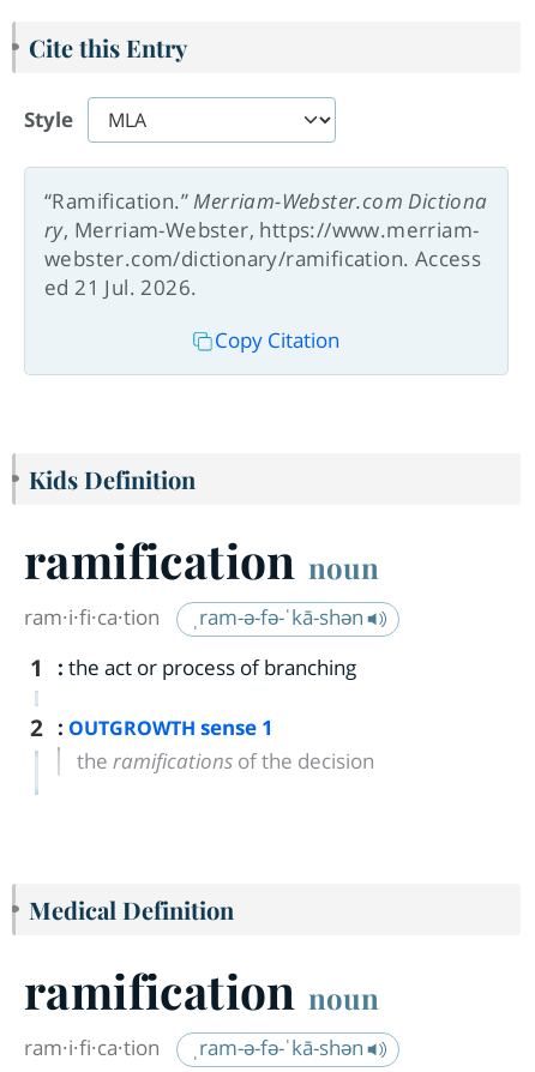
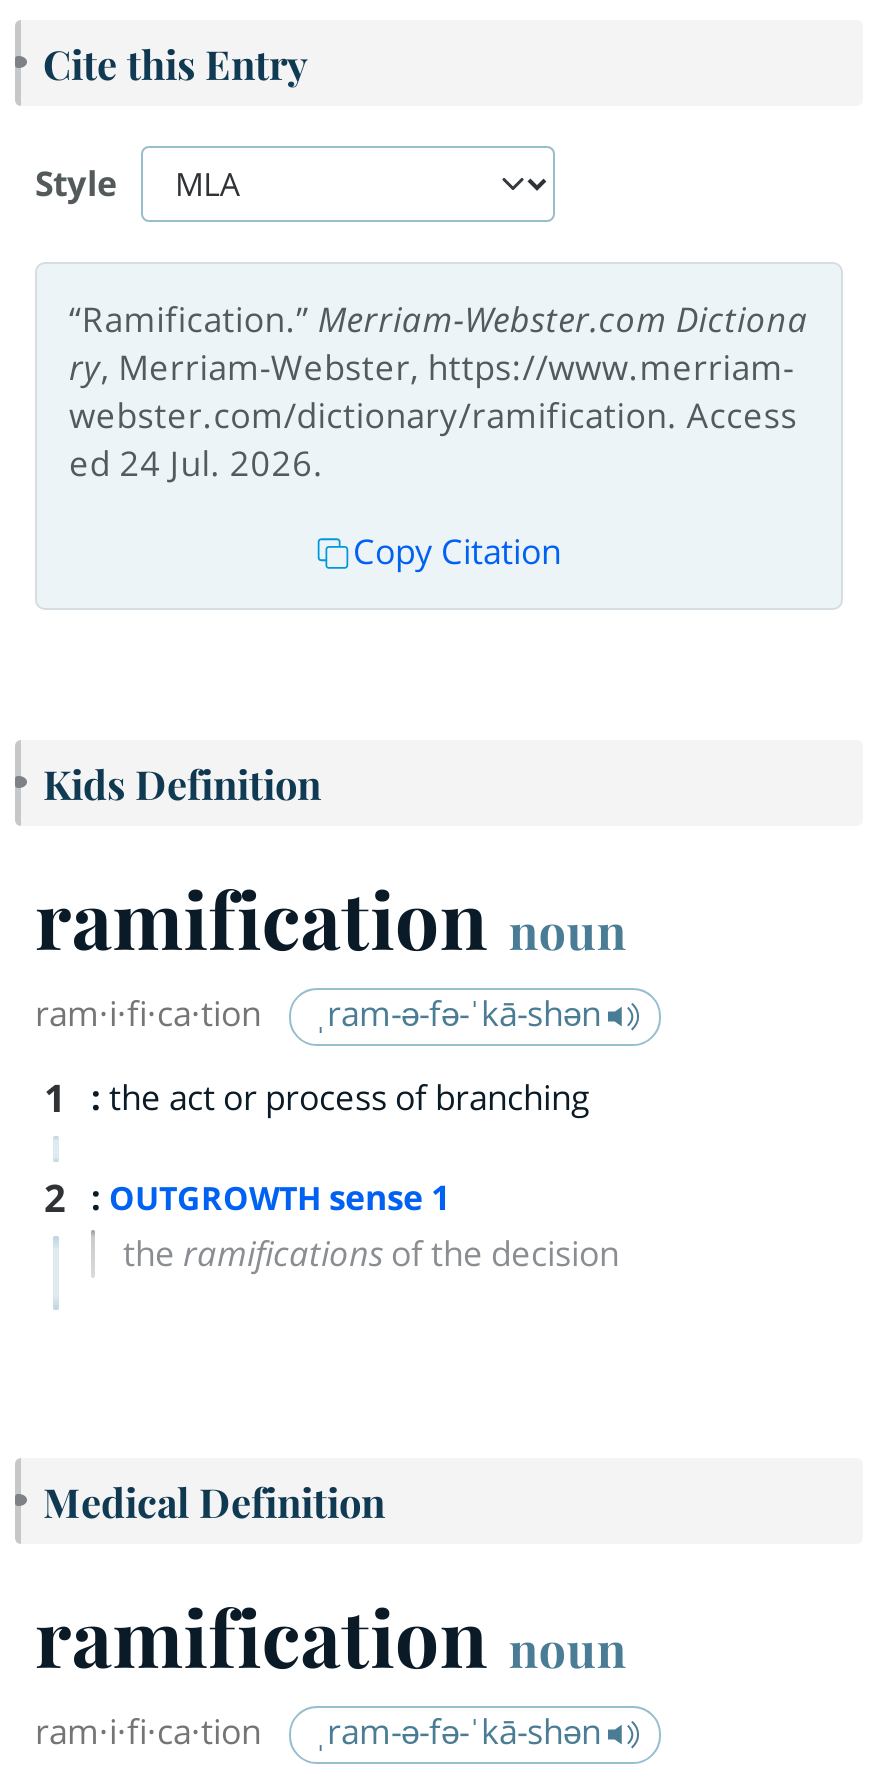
[44,273,197,301] ed 21 Jul. 2026. -> [69,440,324,486] ed 24 Jul. 2026.

